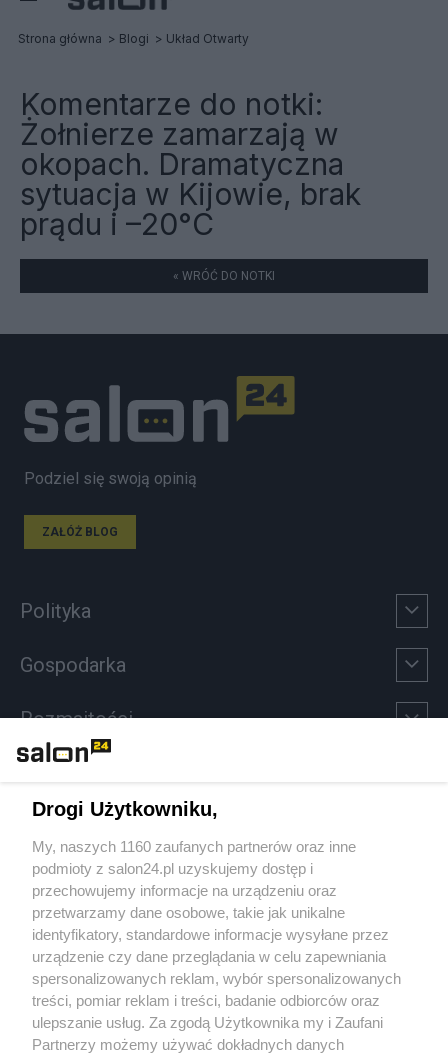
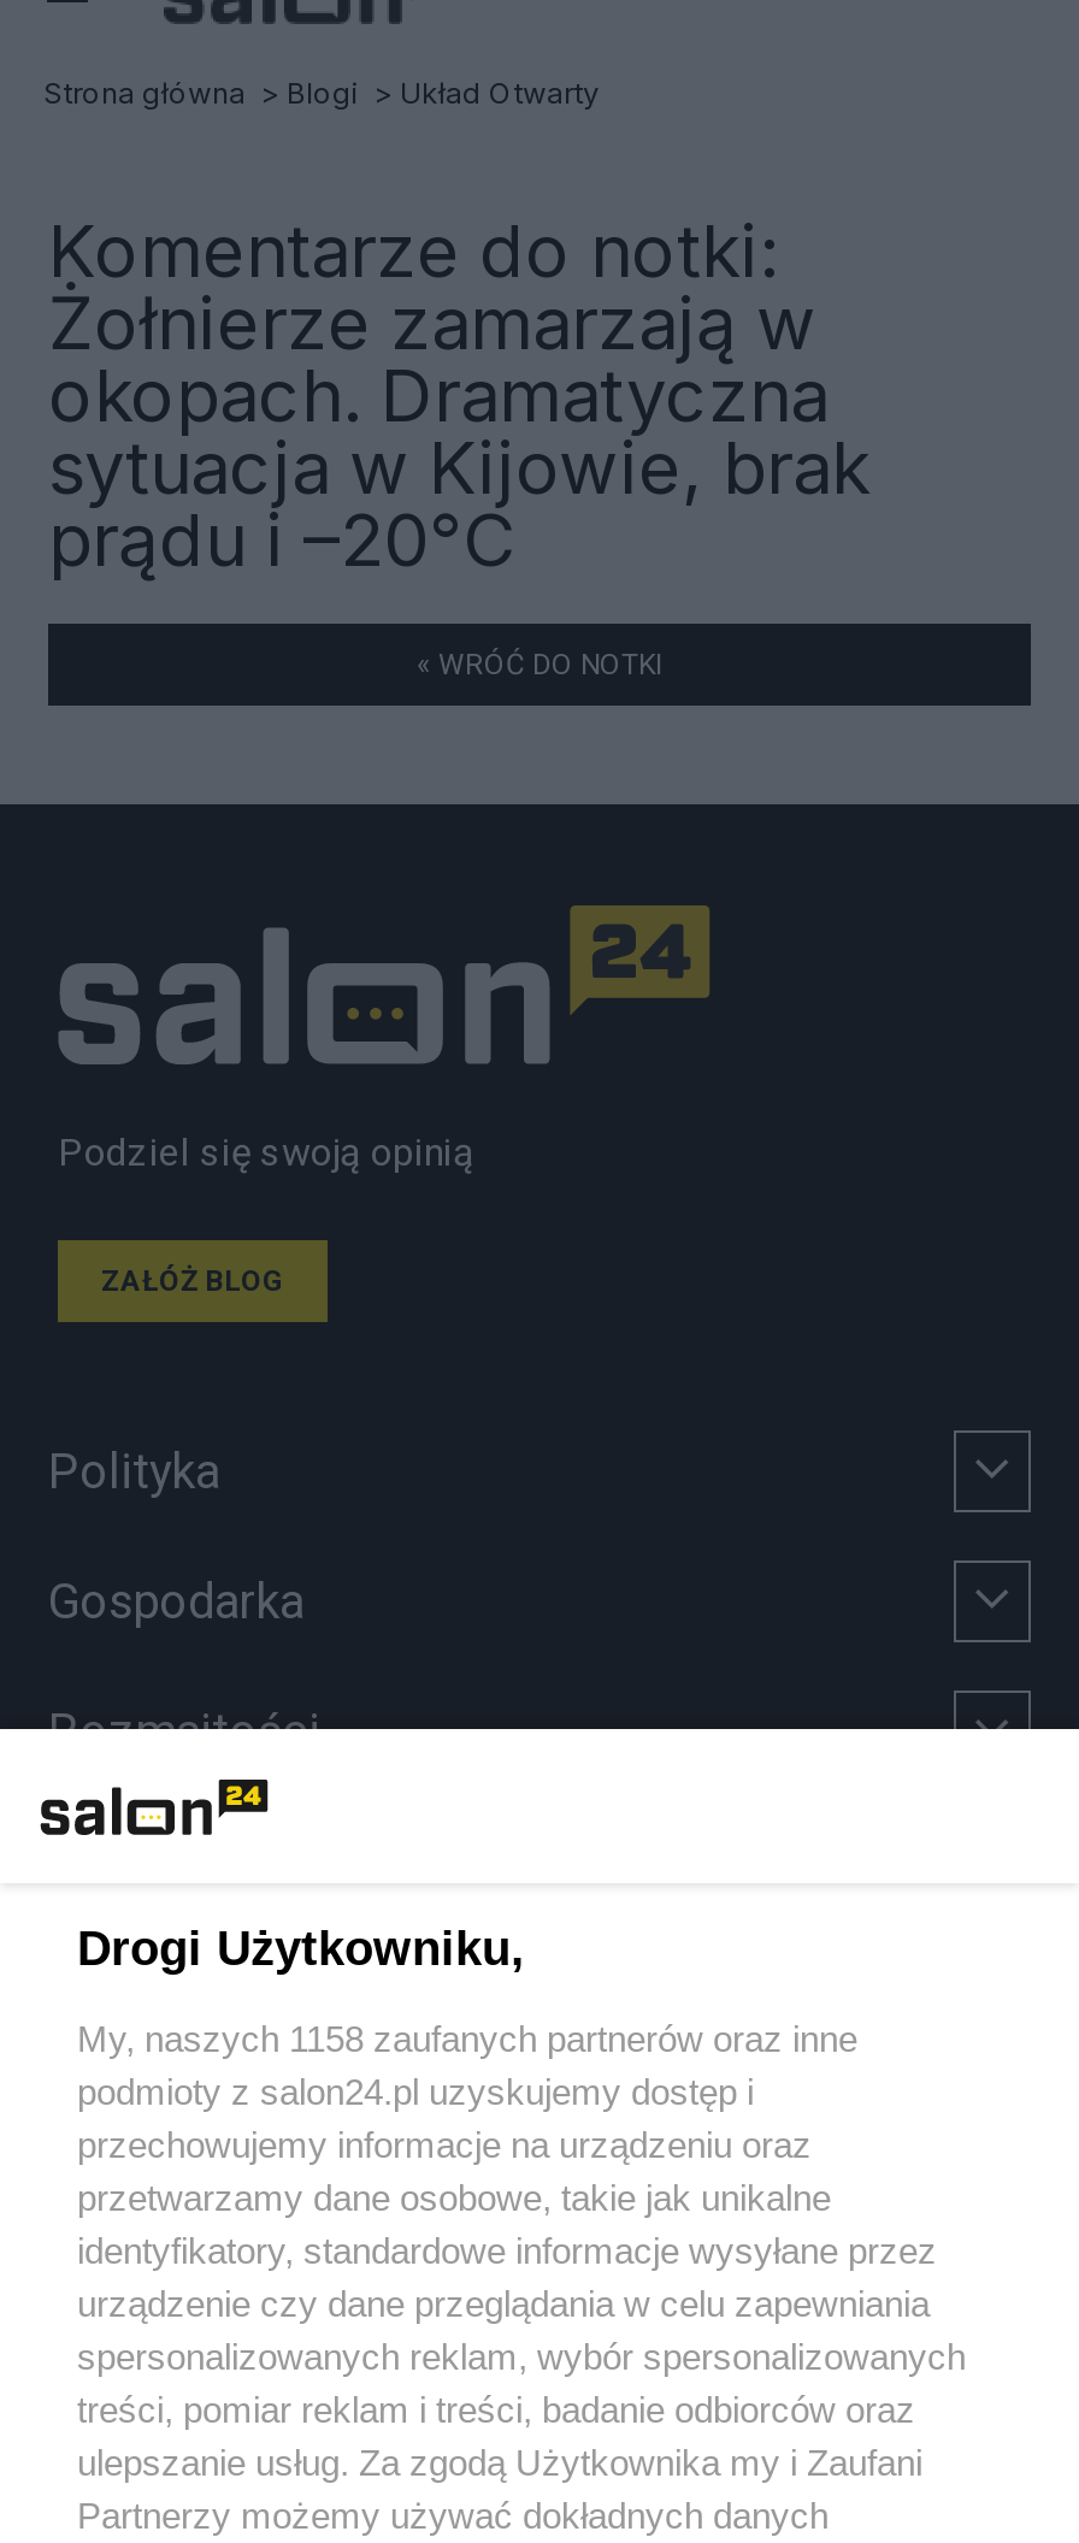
[32,838,356,855] My, naszych 1160 zaufanych partnerów oraz inne -> [77,2018,857,2059] My, naszych 1158 zaufanych partnerów oraz inne

